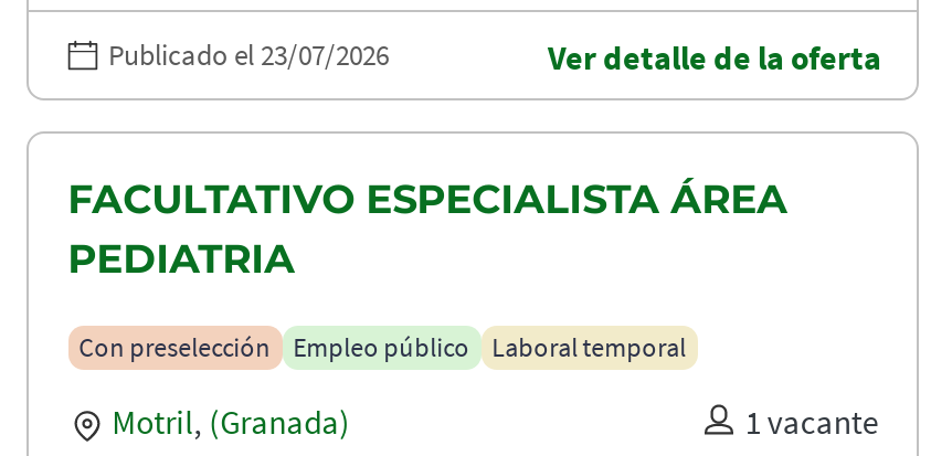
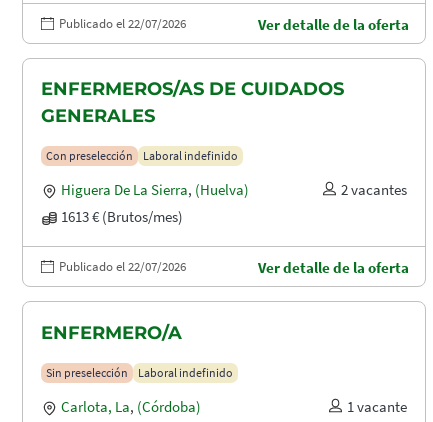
[108,36,389,74] Publicado el 23/07/2026 -> [59,15,186,32] Publicado el 22/07/2026
[68,176,788,285] FACULTATIVO ESPECIALISTA ÁREA | PEDIATRIA -> [41,78,344,127] ENFERMEROS/AS DE CUIDADOS | GENERALES
[112,331,686,444] Empleo público | Laboral temporal | Motril, (Granada) -> [41,148,409,416] Laboral indefinido | Higuera De La Sierra, (Huelva) | 2 vacantes | 1613 € (Brutos/mes) | Publicado el 22/07/2026 | Ver detalle de la oferta | ENFERMERO/A | Sin preselección | Laboral indefinido | Carlota, La, (Córdoba)

